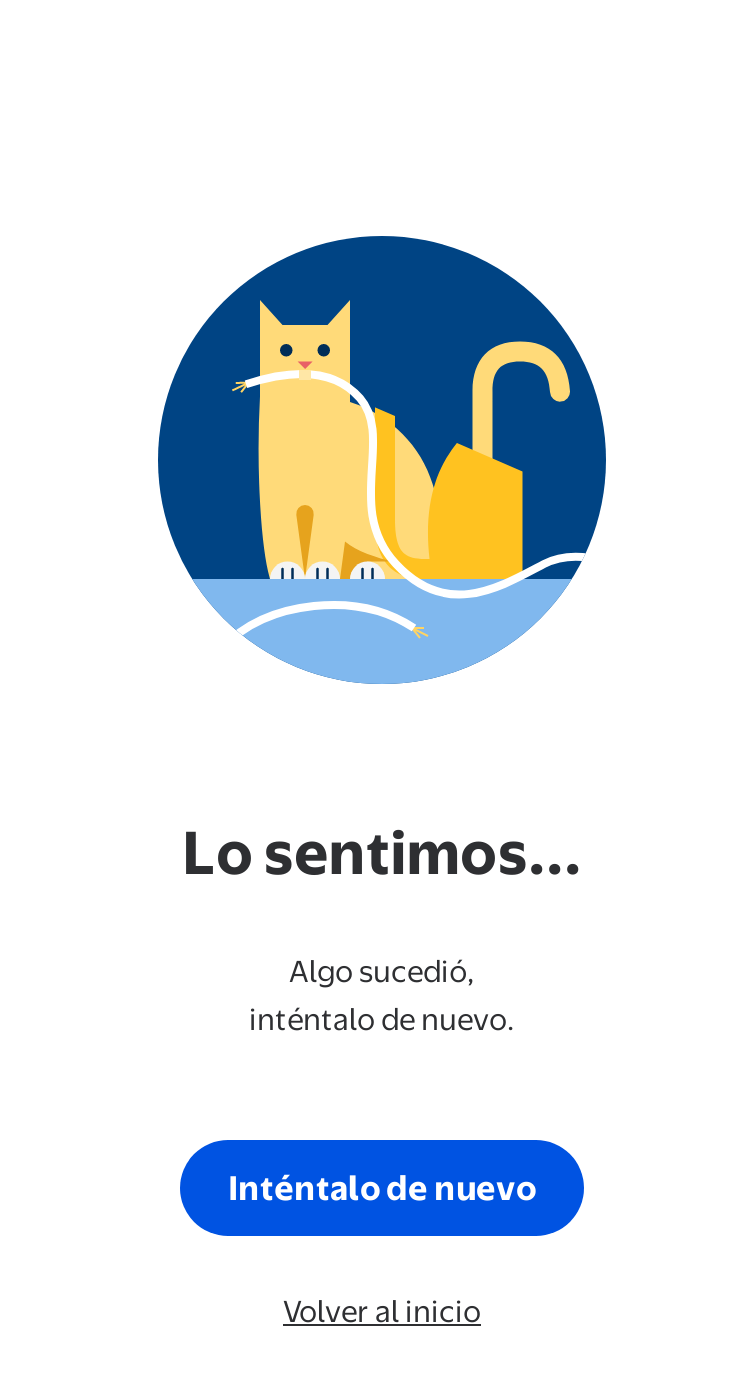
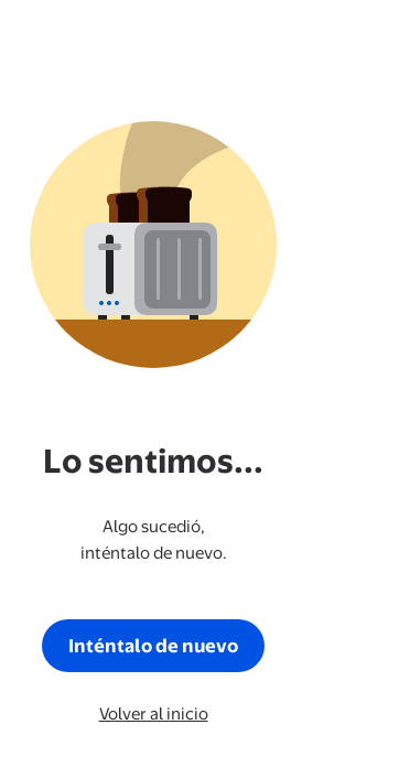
[156,234,608,686] [image] -> [30,121,277,369] [image]

